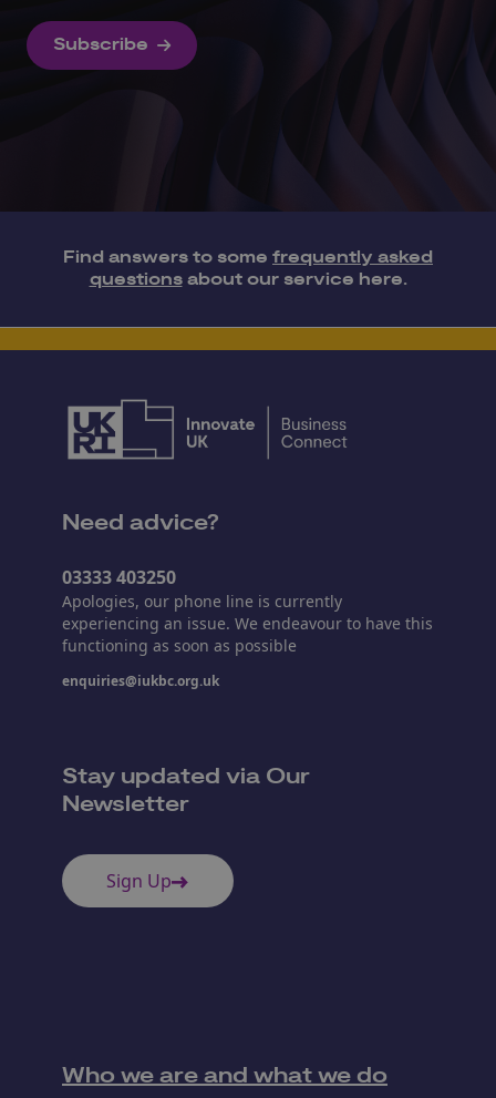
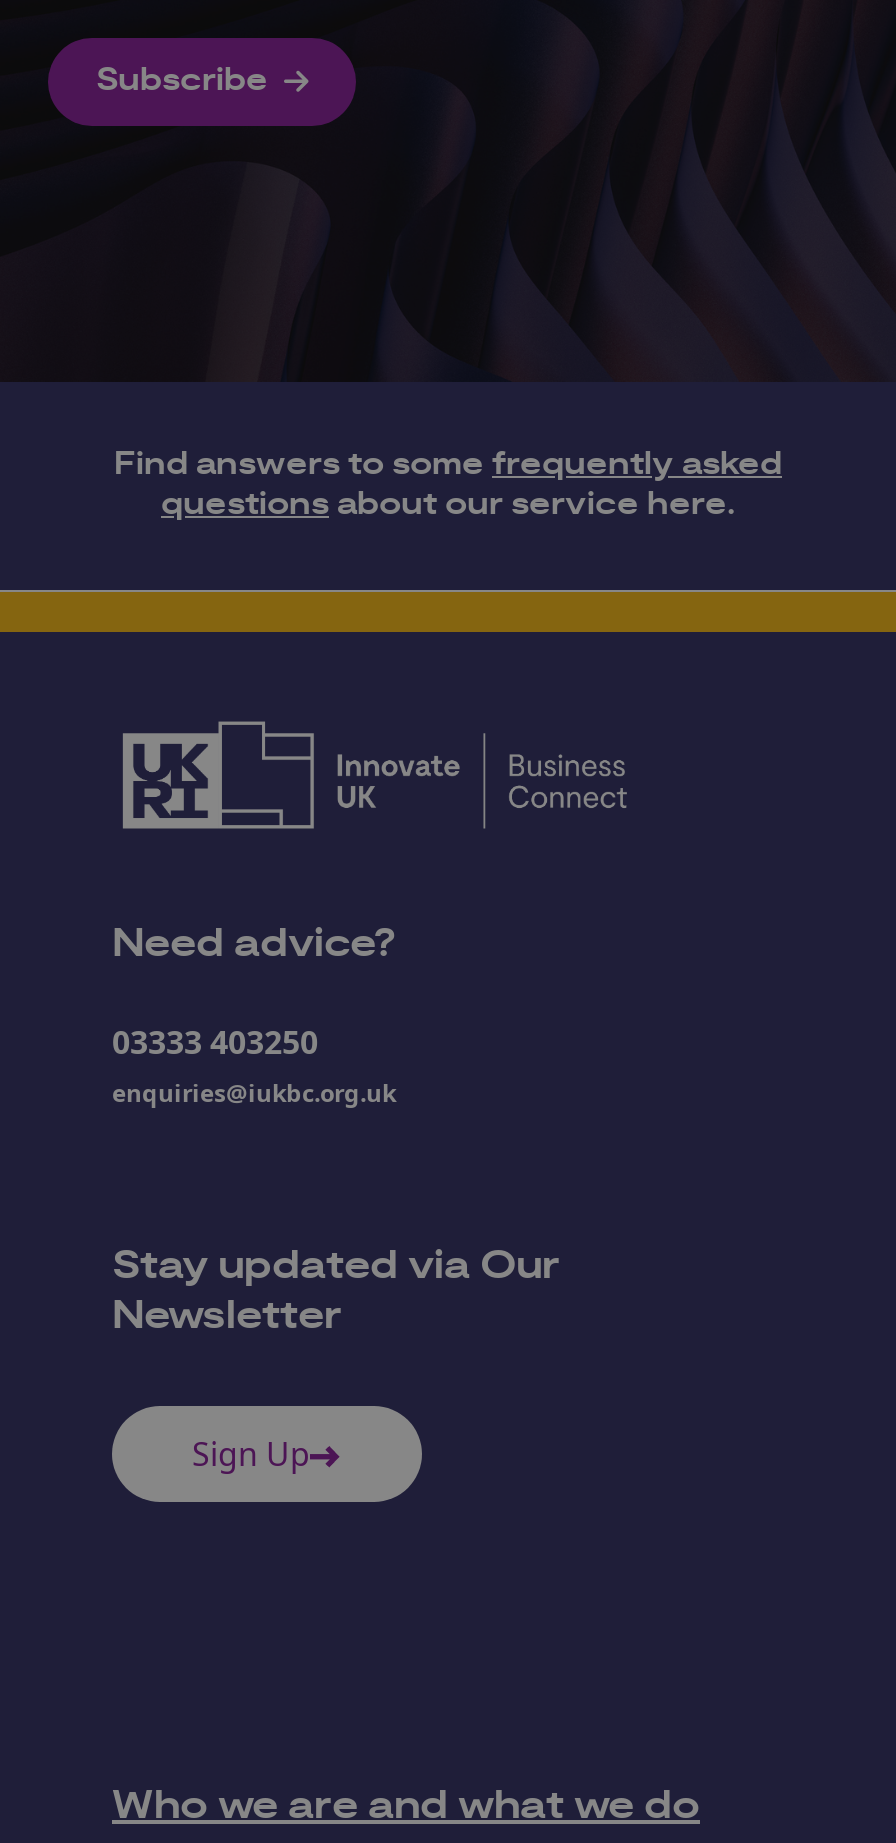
[62,590,433,655] Apologies, our phone line is currently | experiencing an issue. We endeavour to have this | functioning as soon as possible -> none

